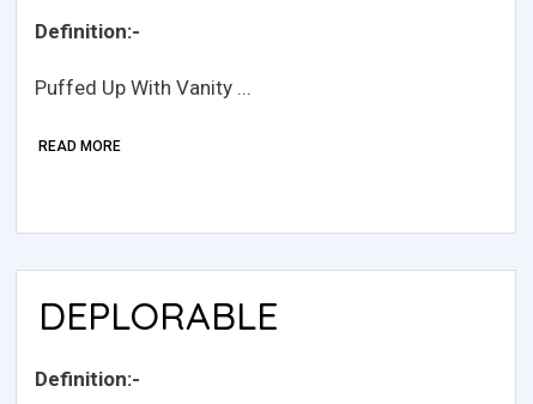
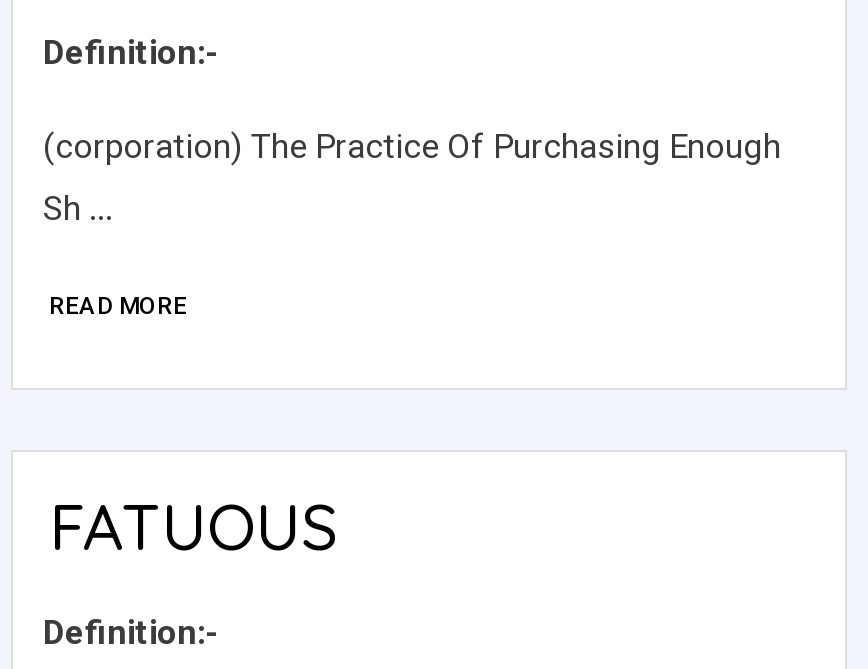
[35,76,252,100] Puffed Up With Vanity ... -> [43,126,781,228] (corporation) The Practice Of Purchasing Enough | Sh ...
moved [38,138,121,155] -> [49,292,187,320]: READ MORE
[38,291,278,339] DEPLORABLE -> [49,486,337,566] FATUOUS

